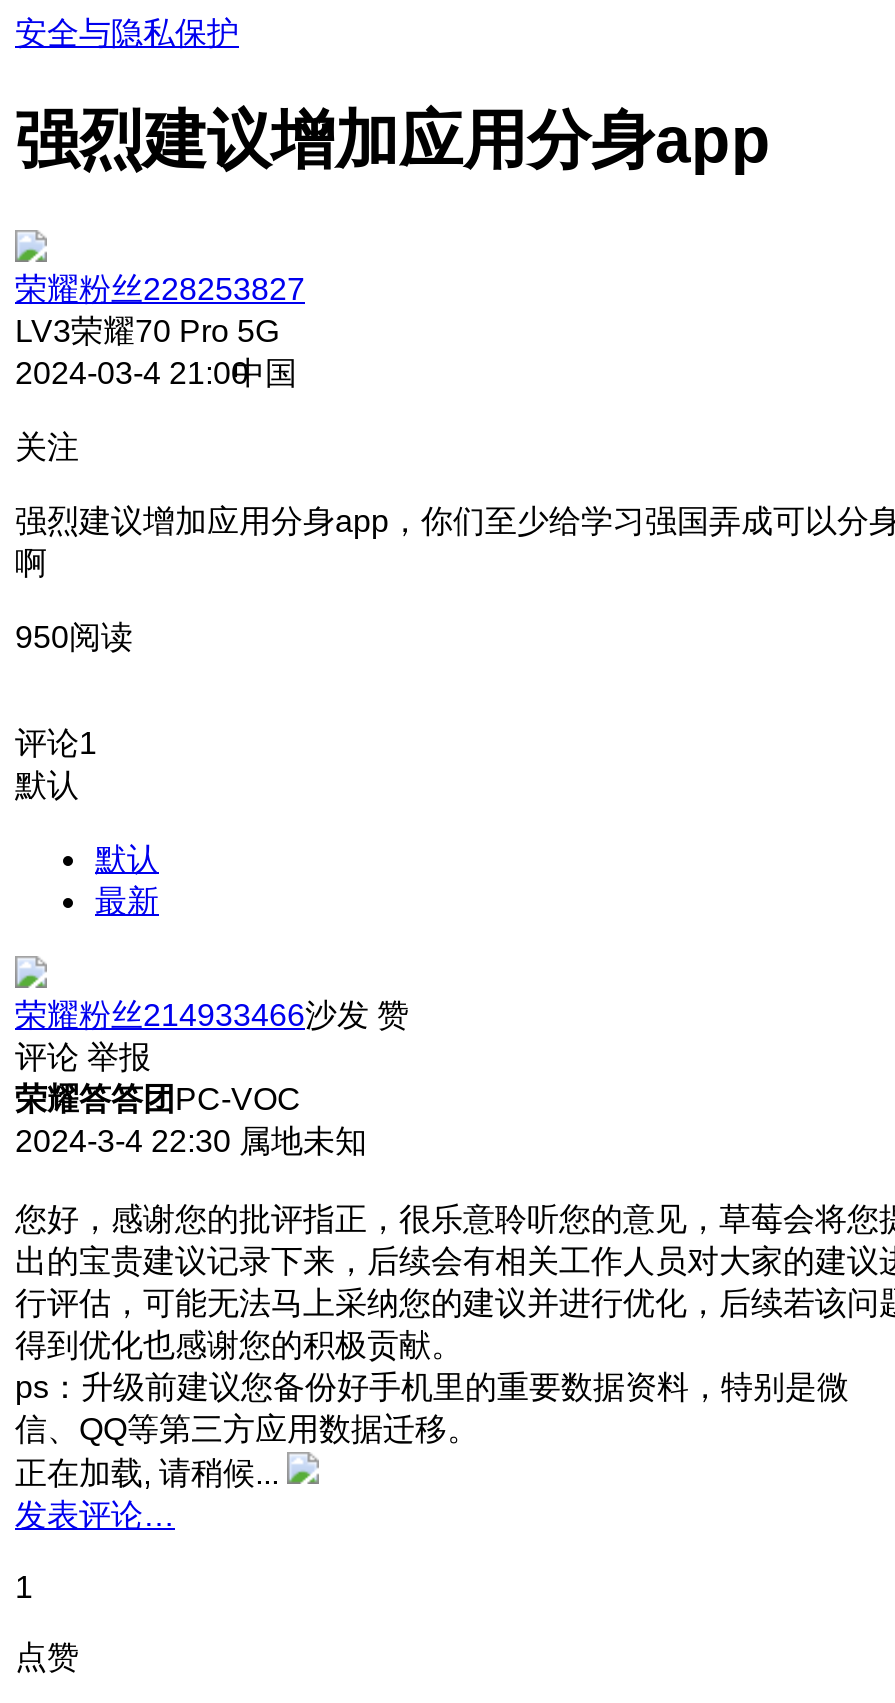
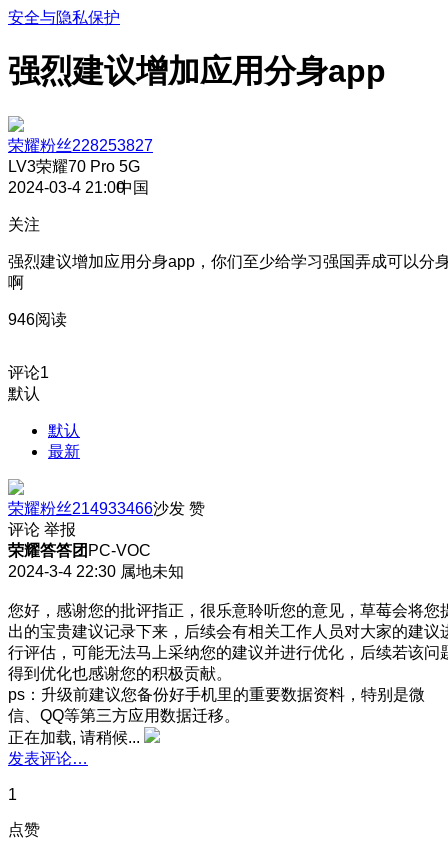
[15,620,133,654] 950阅读 -> [8,311,67,328] 946阅读

